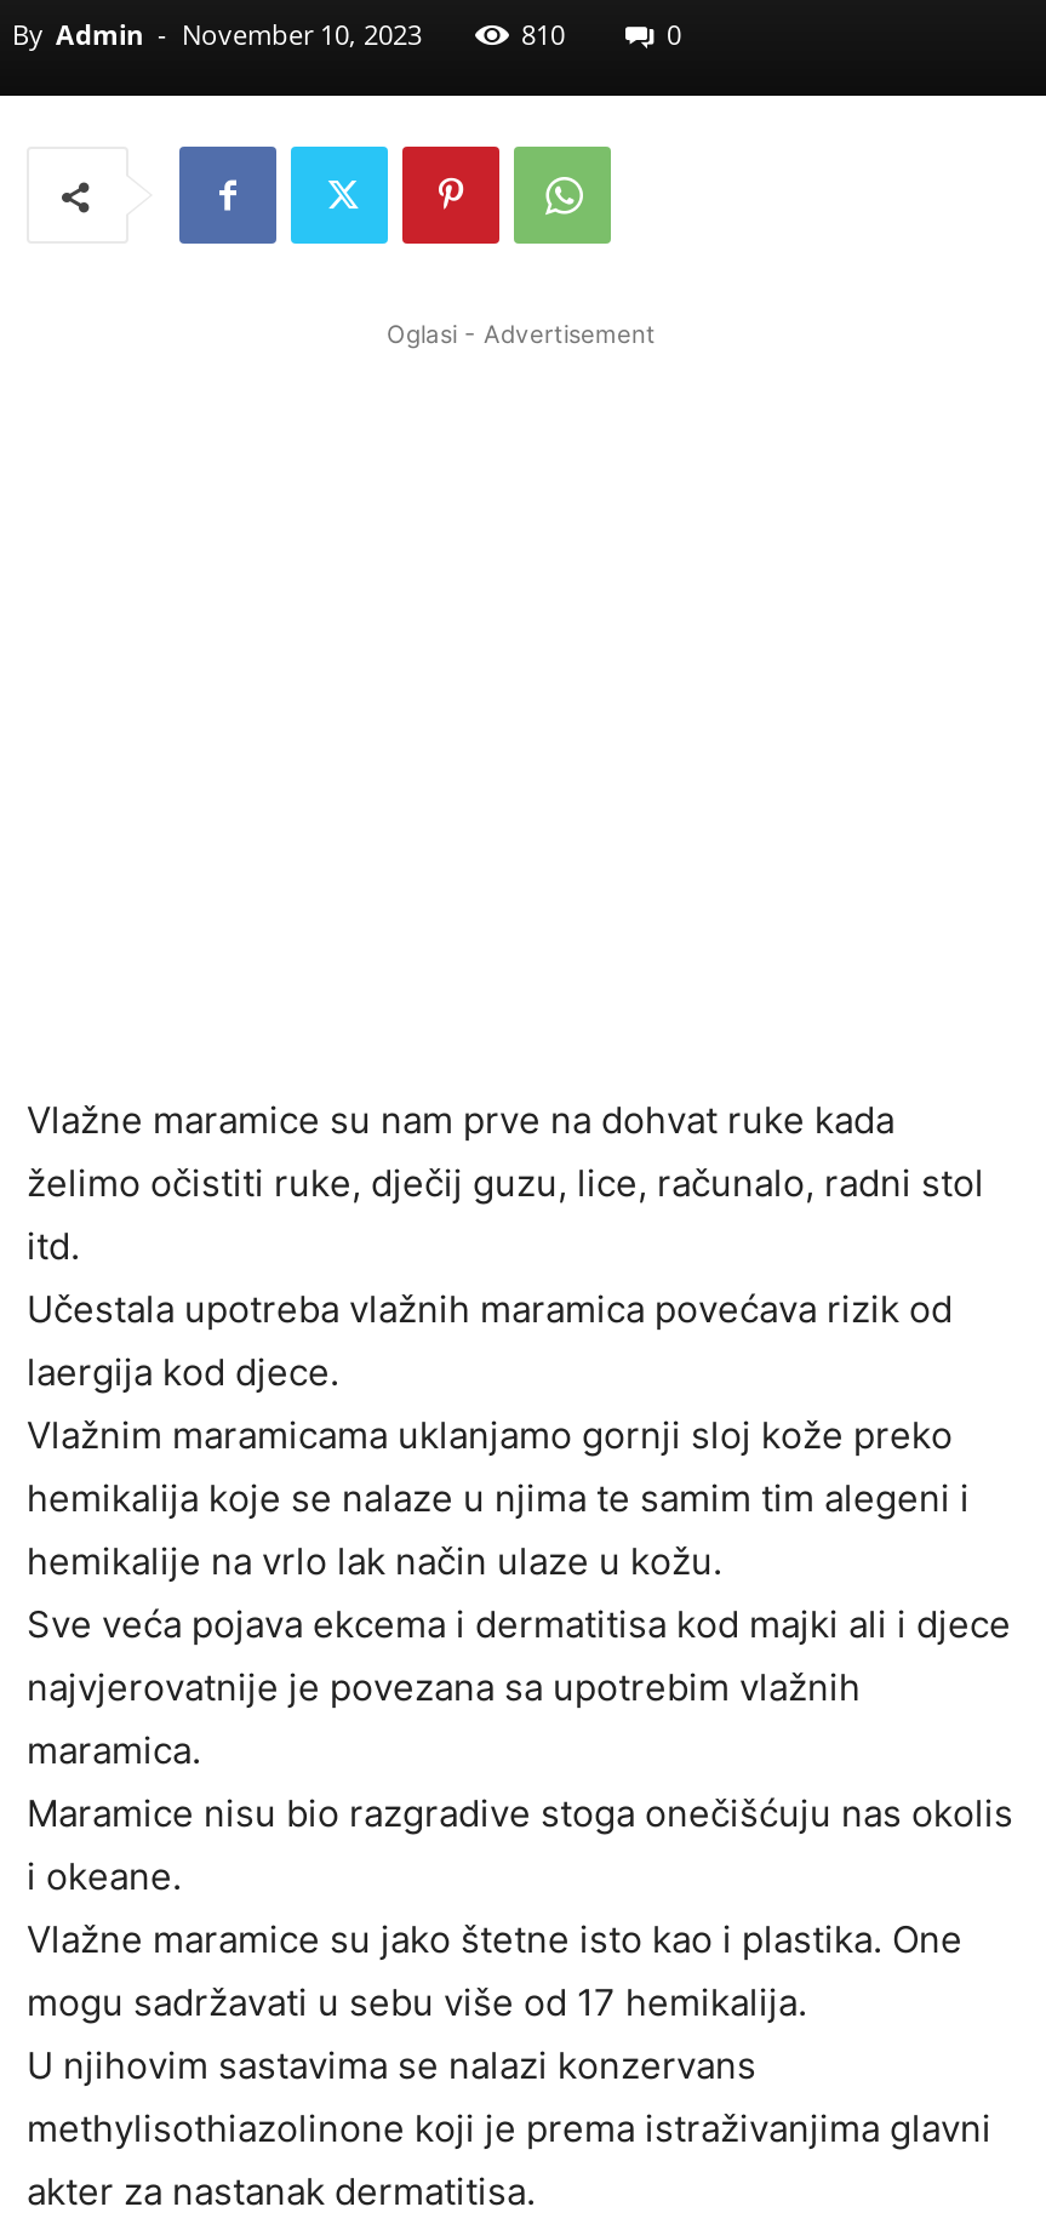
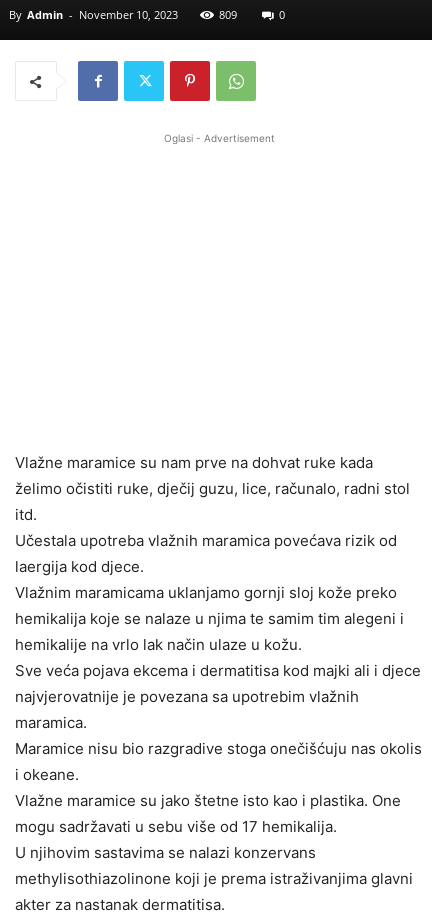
[521,16,565,52] 810 -> [219,7,237,22] 809

